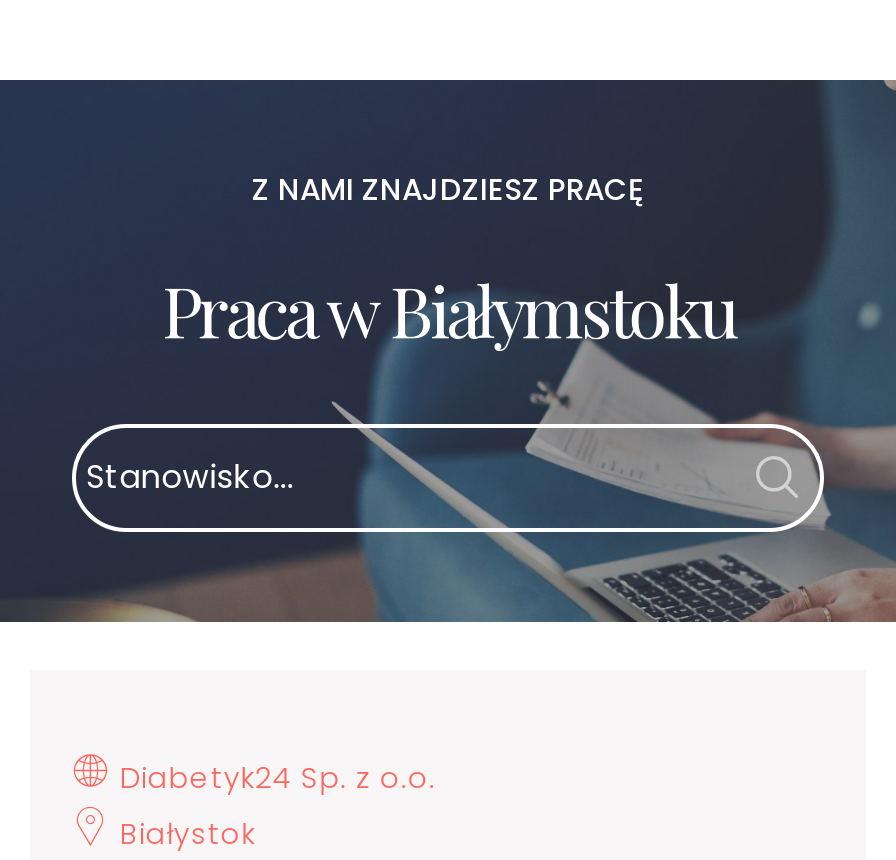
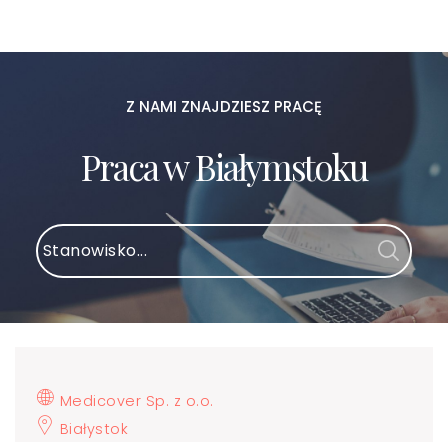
[111,757,436,797] Diabetyk24 Sp. z o.o. -> [55,391,214,411] Medicover Sp. z o.o.

